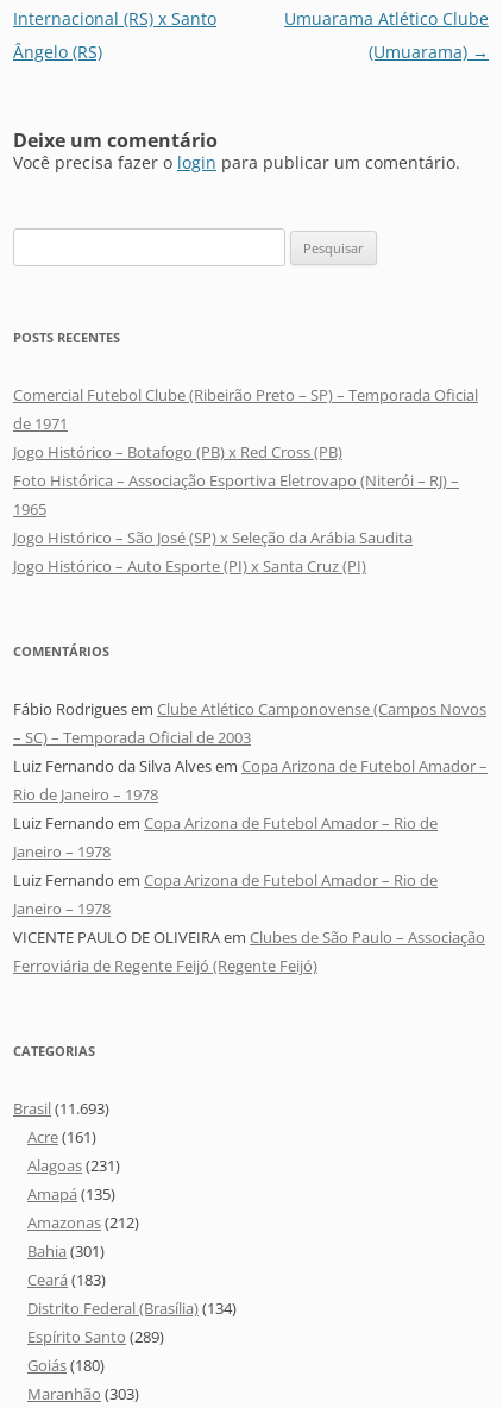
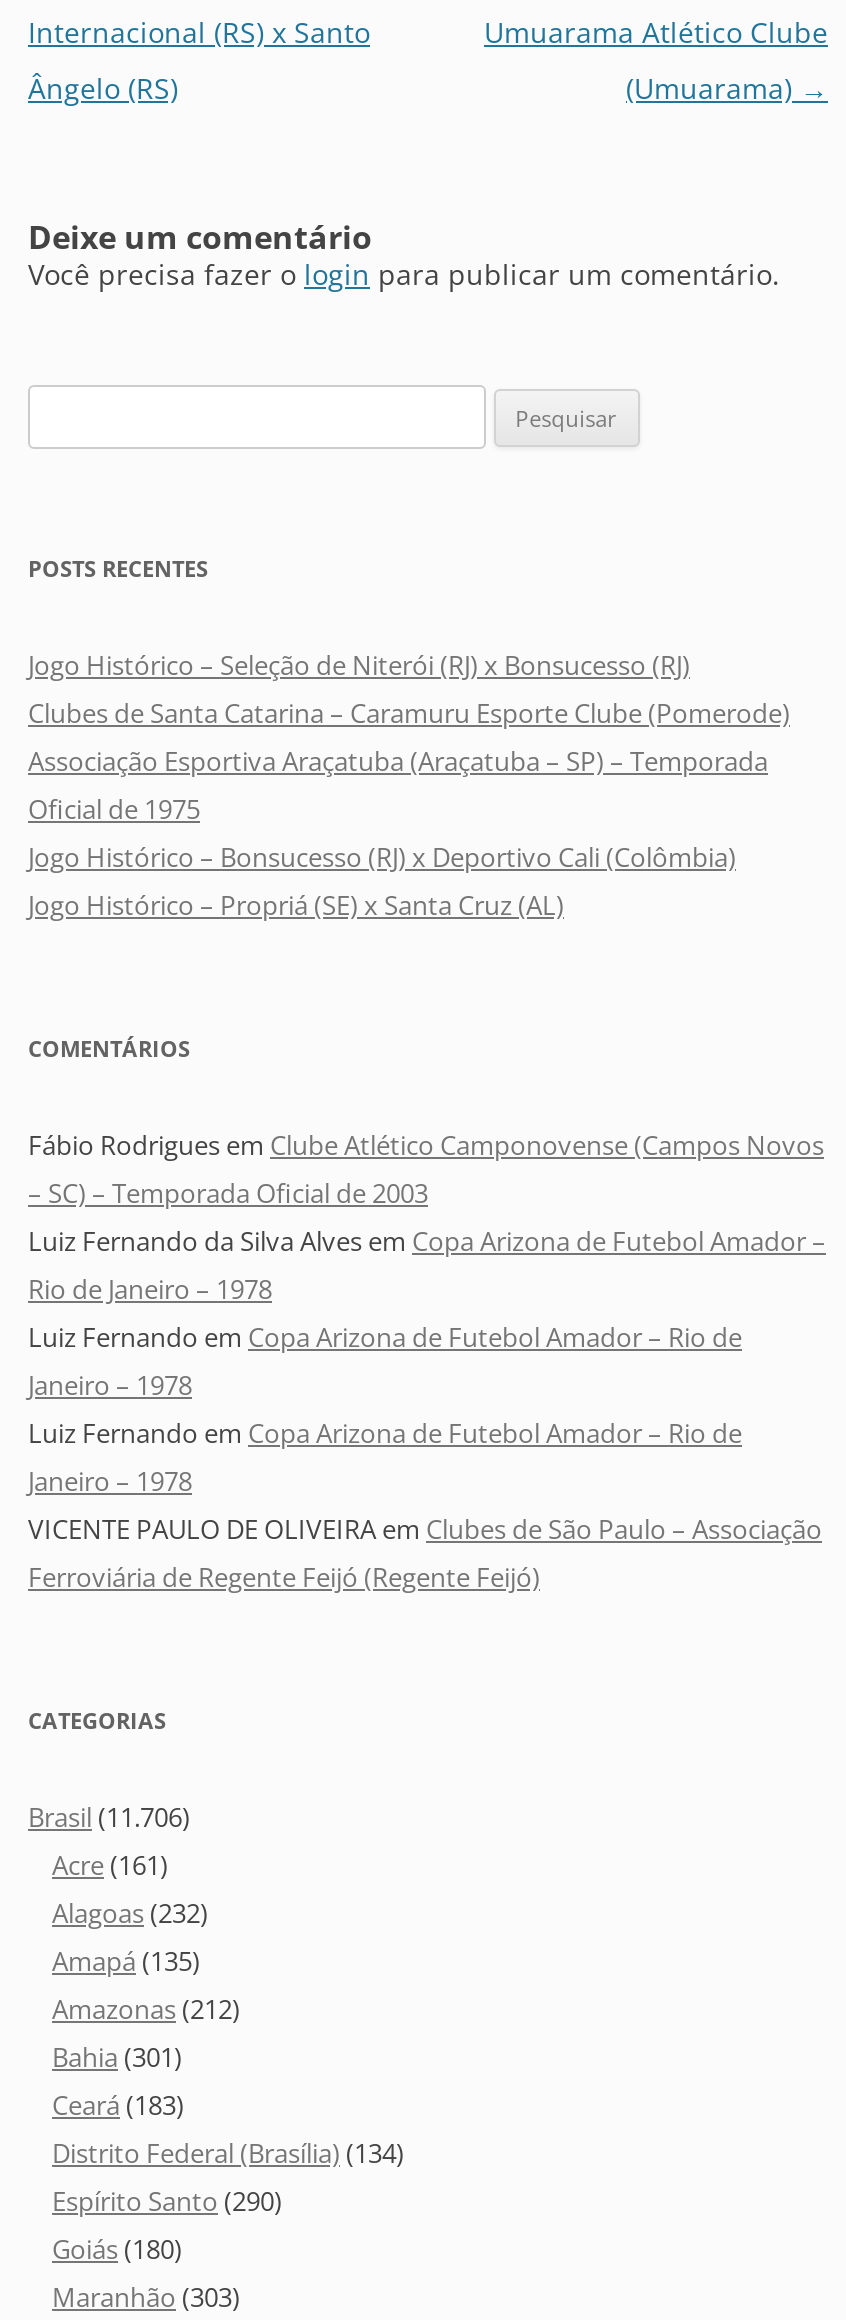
[13,384,478,577] Comercial Futebol Clube (Ribeirão Preto – SP) – Temporada Oficial | de 1971 | Jogo Histórico – Botafogo (PB) x Red Cross (PB) | Foto Histórica – Associação Esportiva Eletrovapo (Niterói – RJ) – | 1965 | Jogo Histórico – São José (SP) x Seleção da Arábia Saudita | Jogo Histórico – Auto Esporte (PI) x Santa Cruz (PI) -> [28,646,790,922] Jogo Histórico – Seleção de Niterói (RJ) x Bonsucesso (RJ) | Clubes de Santa Catarina – Caramuru Esporte Clube (Pomerode) | Associação Esportiva Araçatuba (Araçatuba – SP) – Temporada | Oficial de 1975 | Jogo Histórico – Bonsucesso (RJ) x Deportivo Cali (Colômbia) | Jogo Histórico – Propriá (SE) x Santa Cruz (AL)
[13,1098,109,1119] Brasil (11.693) -> [28,1798,190,1834] Brasil (11.706)
[27,1155,120,1176] Alagoas (231) -> [52,1894,208,1930] Alagoas (232)
[27,1326,164,1347] Espírito Santo (289) -> [52,2182,282,2218] Espírito Santo (290)

